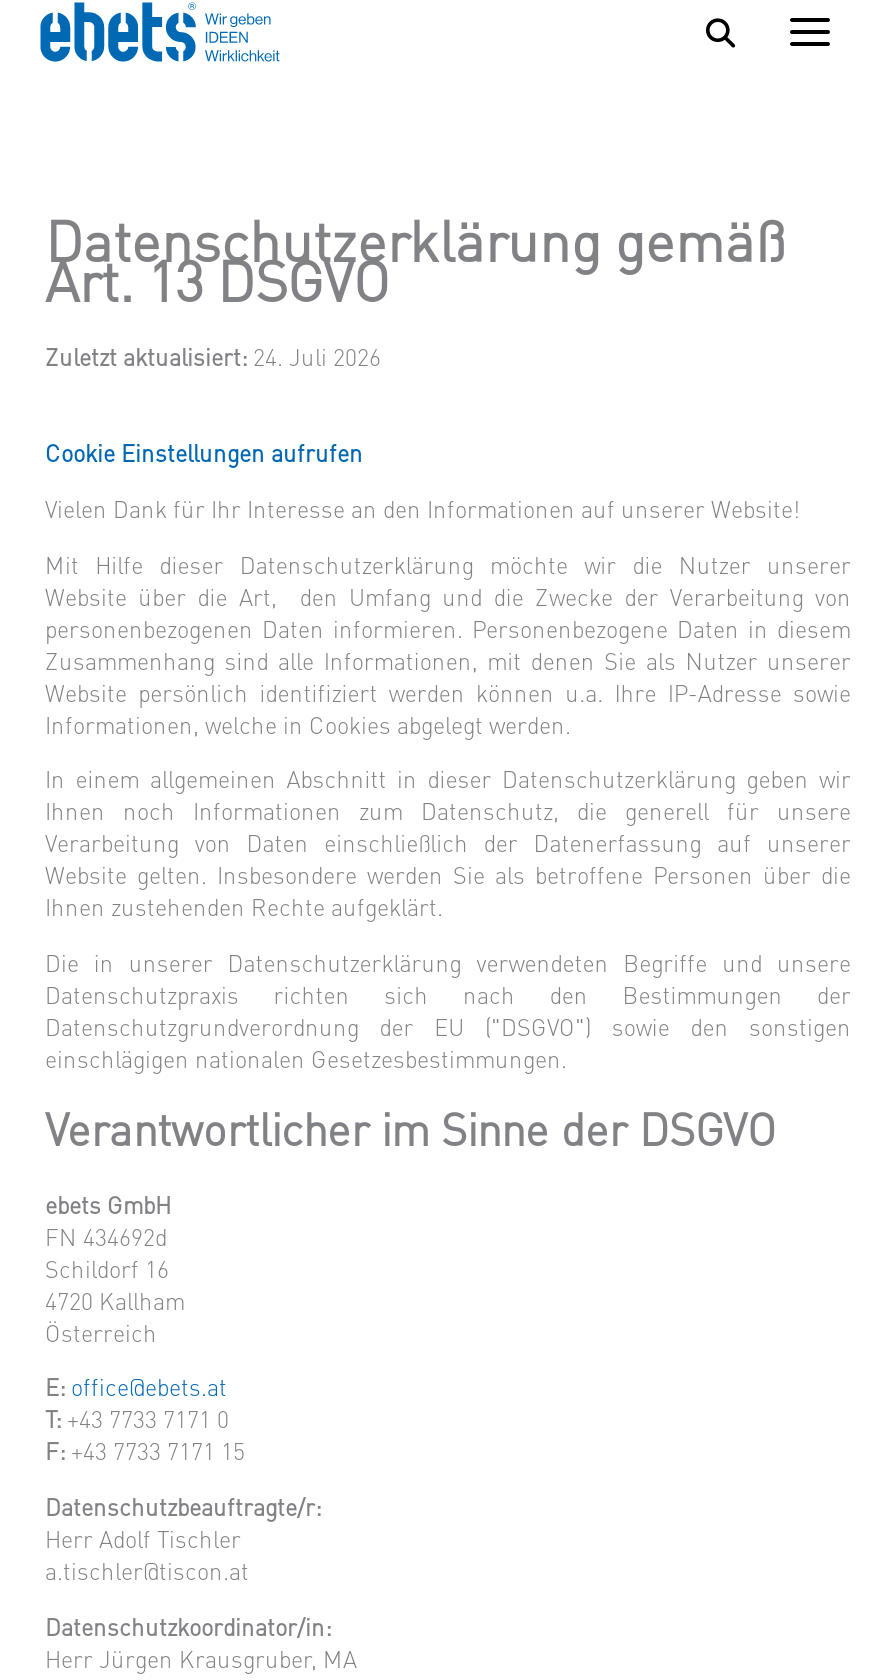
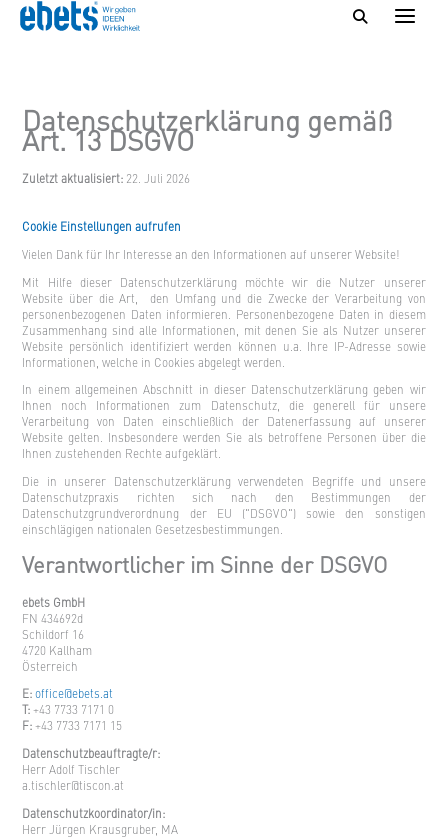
[45,349,381,373] Zuletzt aktualisiert: 24. Juli 2026 -> [22,174,190,186] Zuletzt aktualisiert: 22. Juli 2026

